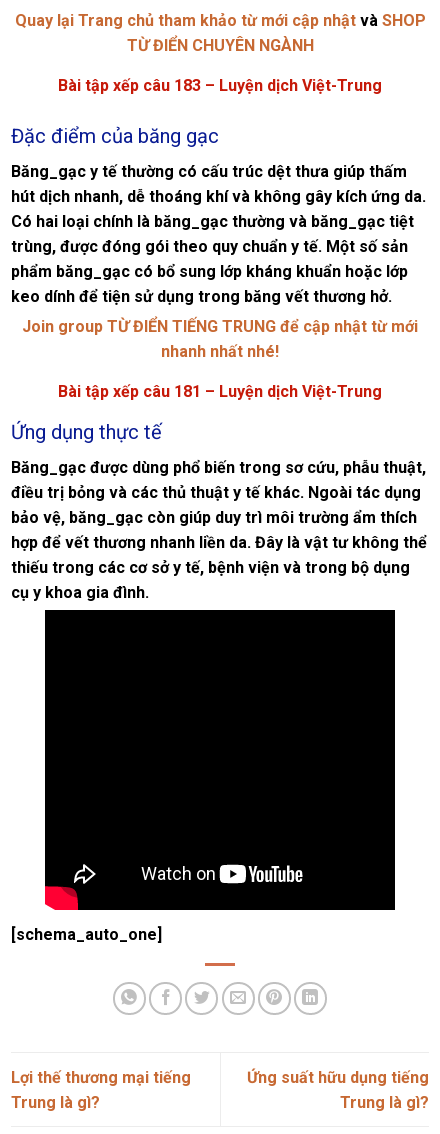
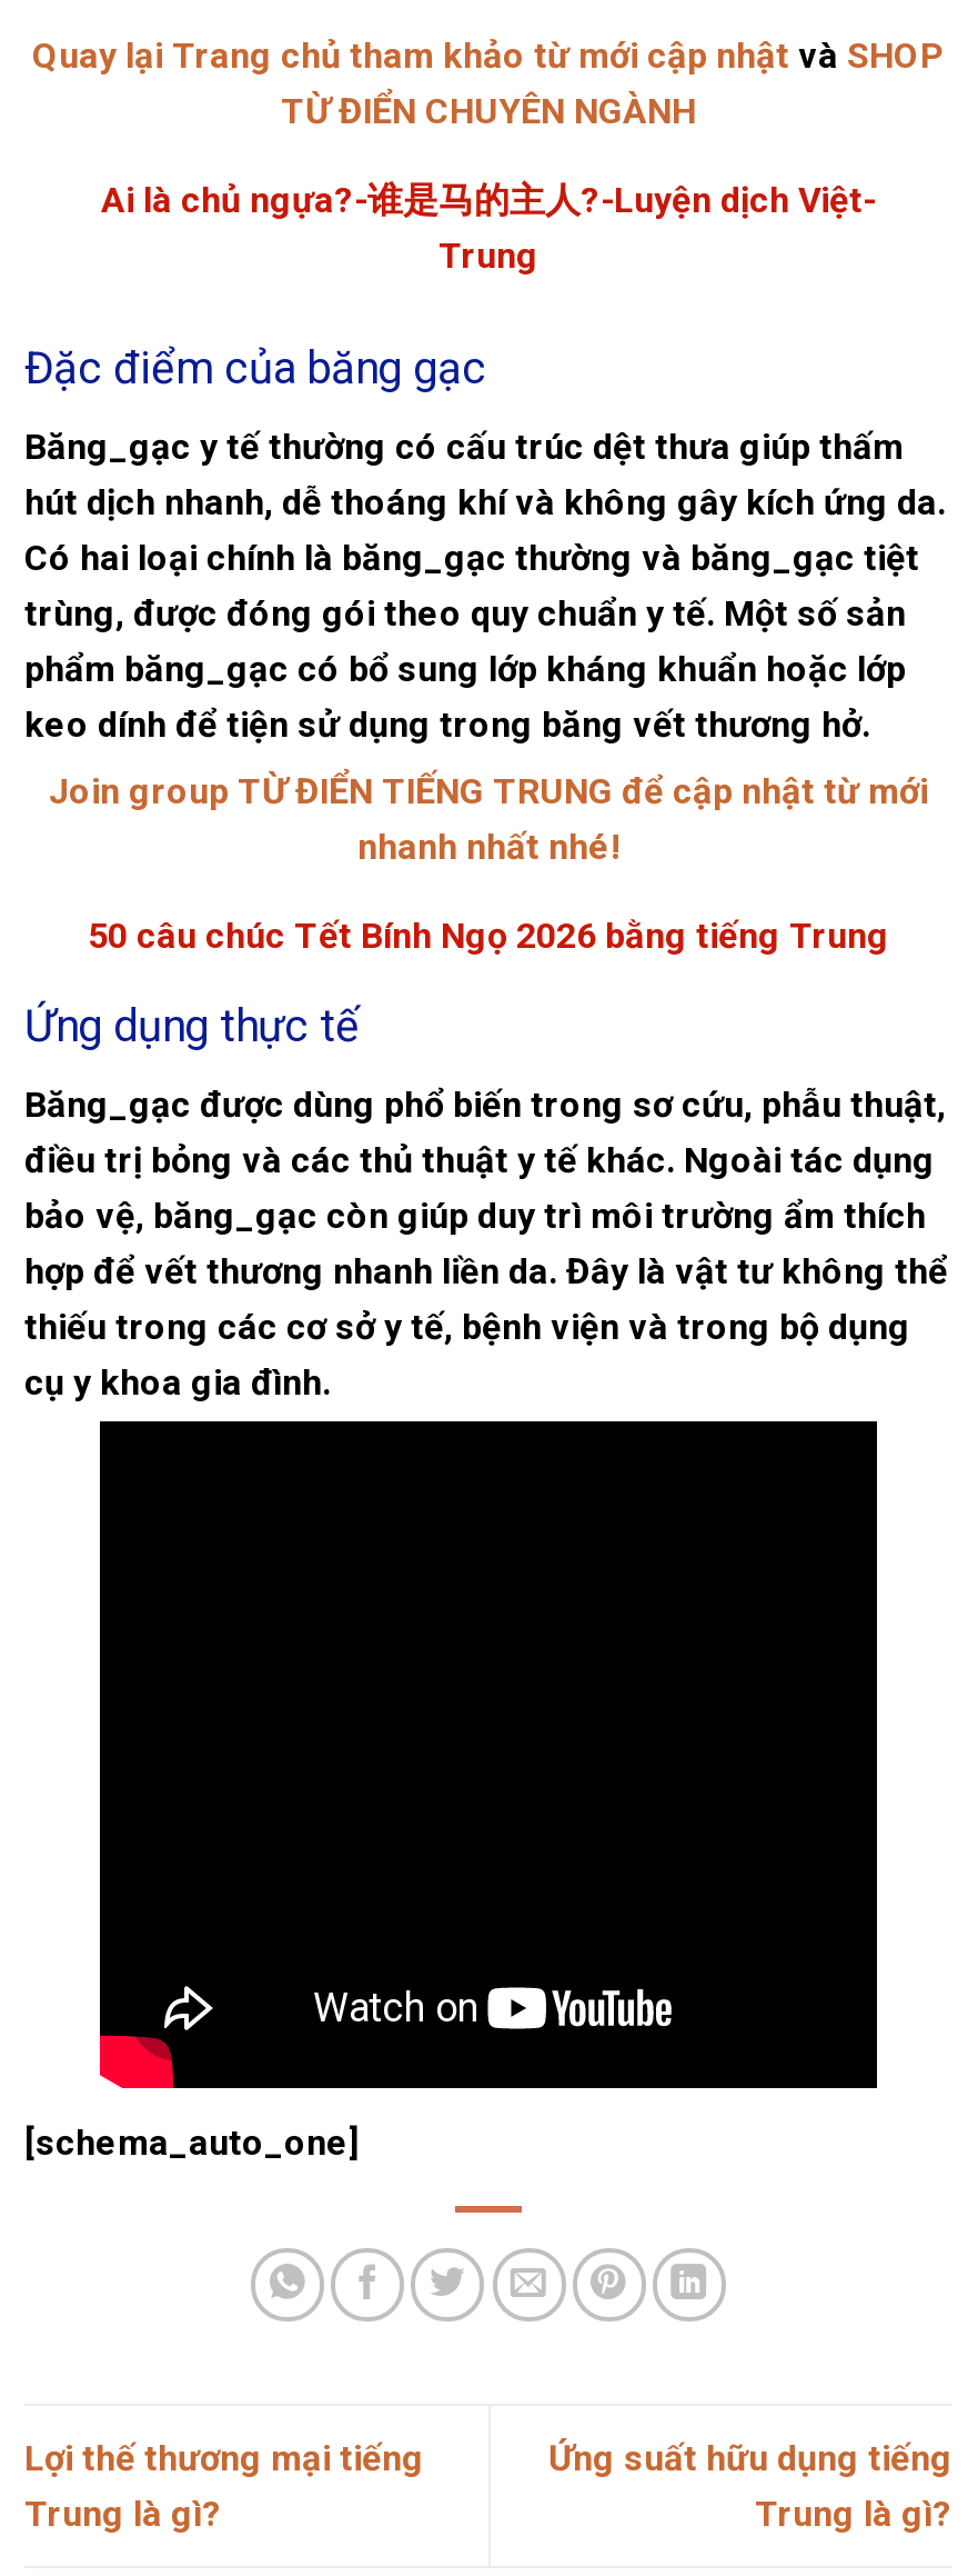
[58,76,382,95] Bài tập xếp câu 183 – Luyện dịch Việt-Trung -> [101,178,876,276] Ai là chủ ngựa?-谁是马的主人?-Luyện dịch Việt- | Trung
[58,382,382,401] Bài tập xếp câu 181 – Luyện dịch Việt-Trung -> [88,914,889,956] 50 câu chúc Tết Bính Ngọ 2026 bằng tiếng Trung

